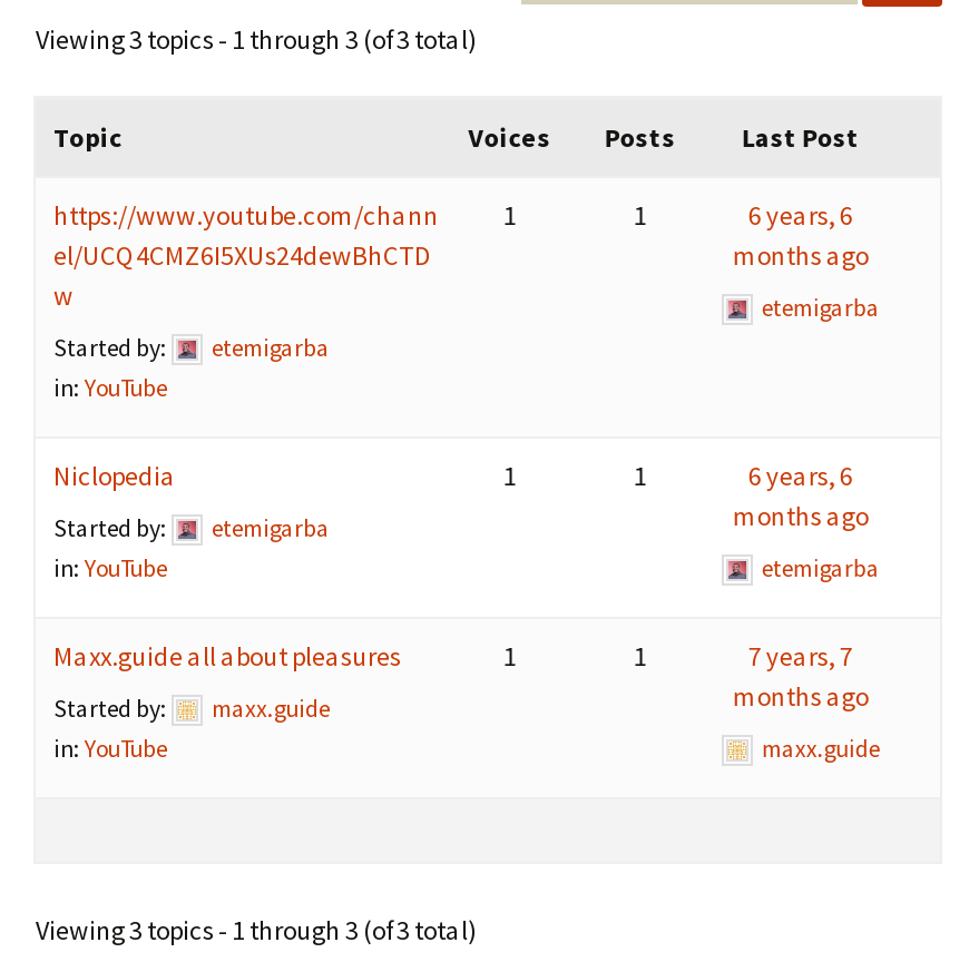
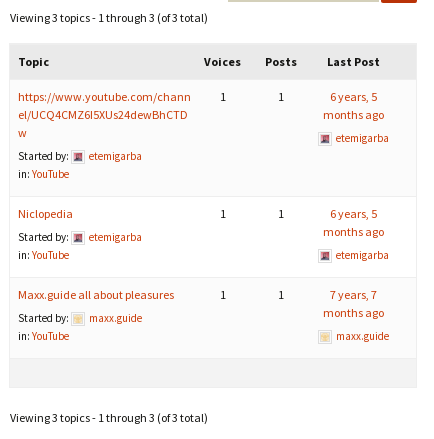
[748,198,853,232] 6 years, 6 -> [330,89,377,104] 6 years, 5
[748,459,853,492] 6 years, 6 -> [330,206,377,221] 6 years, 5

